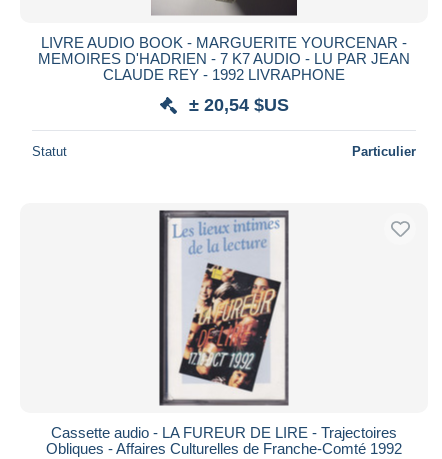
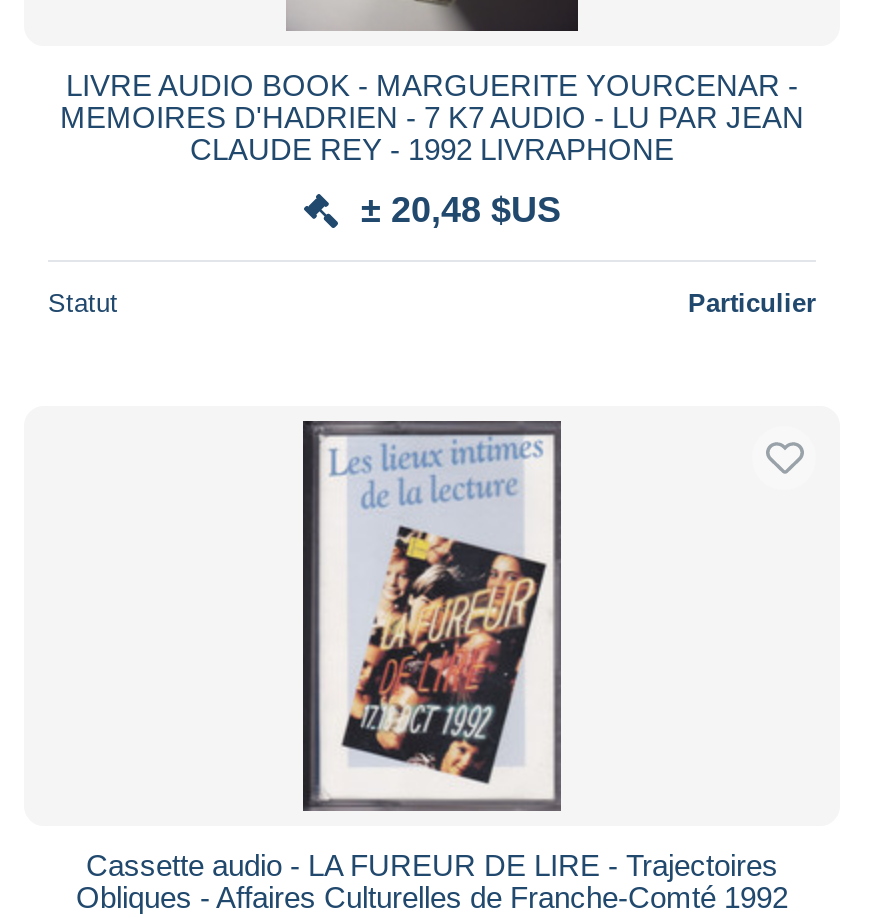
[188,95,288,115] ± 20,54 $US -> [361,190,561,230] ± 20,48 $US

